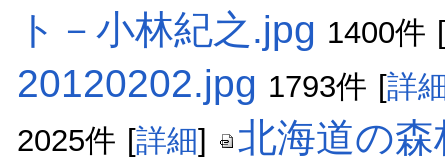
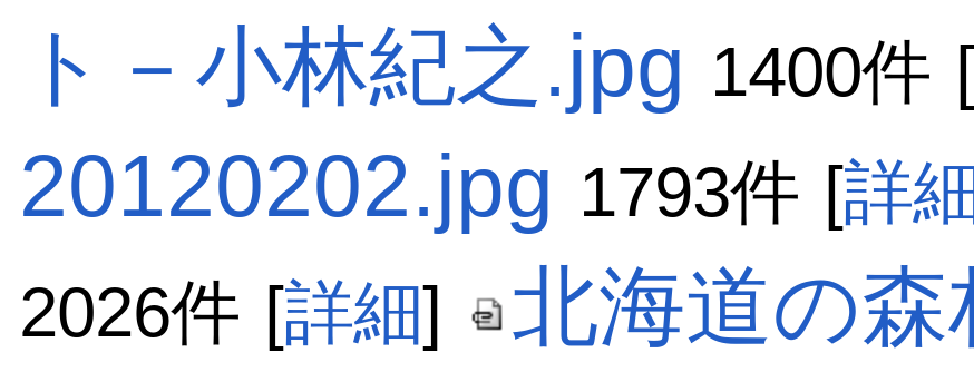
[17,123,207,158] 2025件 [詳細] -> [19,274,443,352] 2026件 [詳細]

